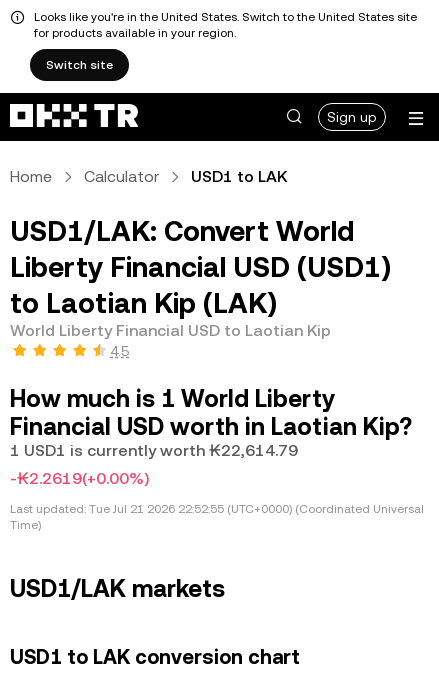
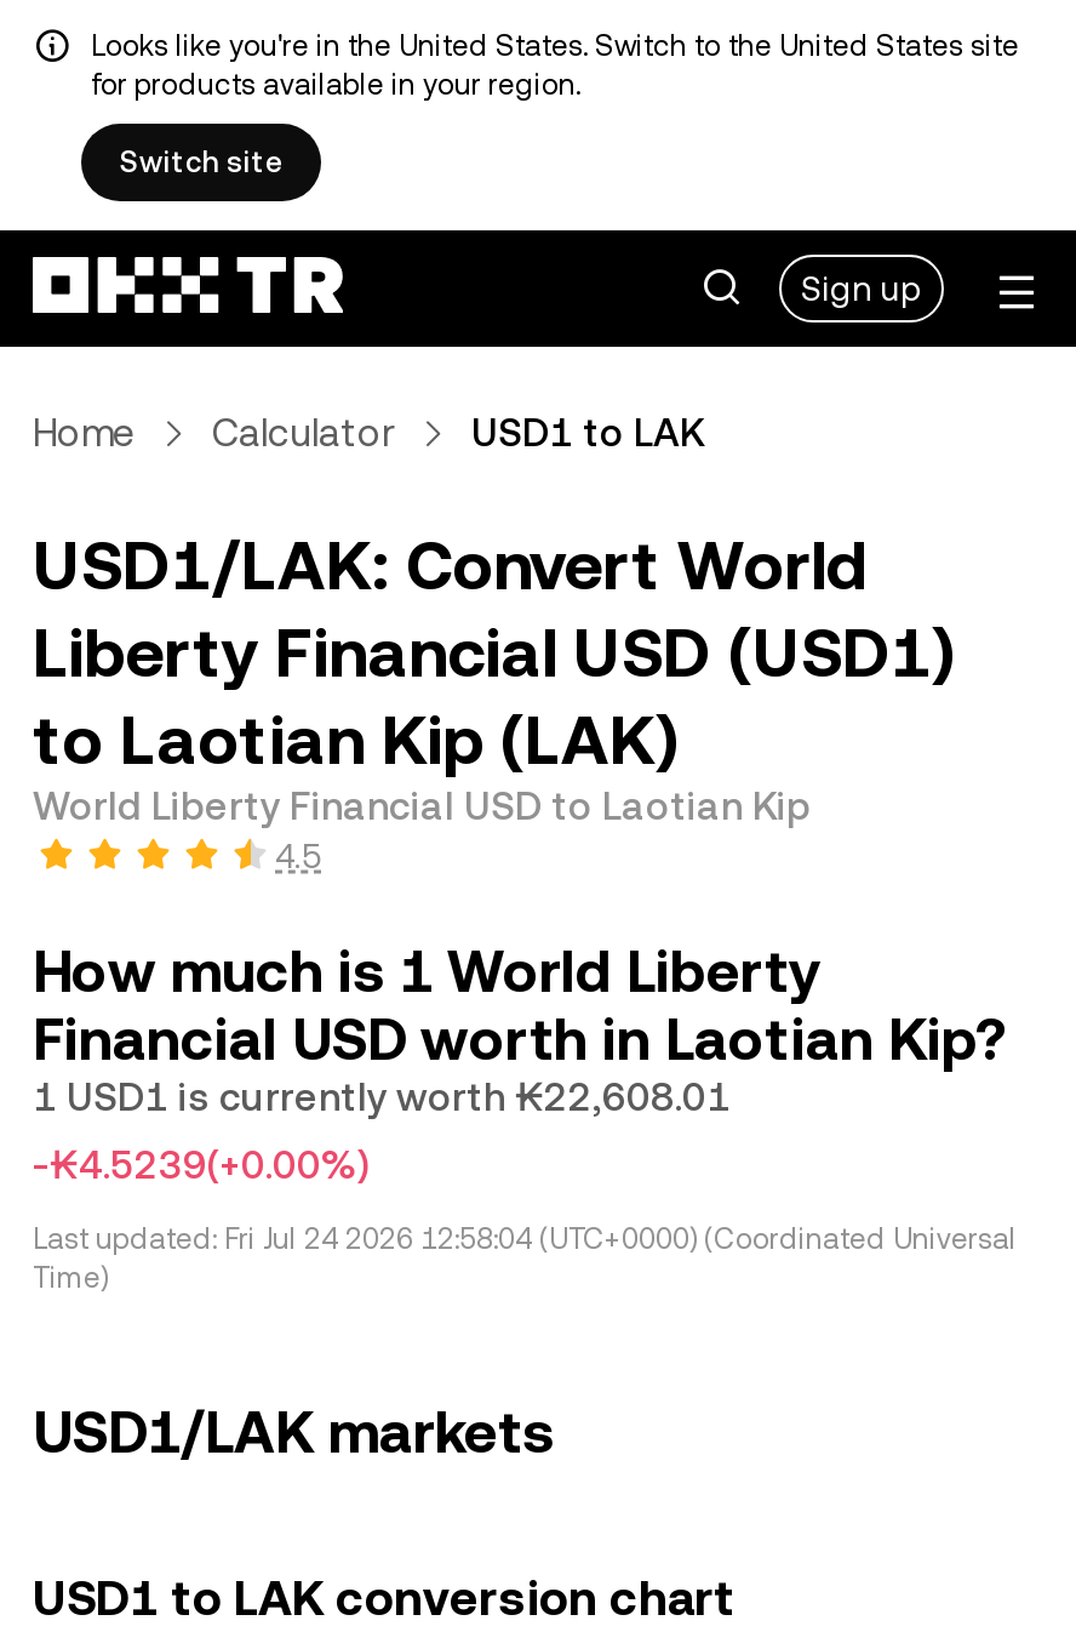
[10,441,298,460] 1 USD1 is currently worth ₭22,614.79 -> [33,1074,731,1120] 1 USD1 is currently worth ₭22,608.01
[10,469,149,488] -₭2.2619(+0.00%) -> [33,1142,370,1188] -₭4.5239(+0.00%)
[10,502,424,516] Last updated: Tue Jul 21 2026 22:52:55 (UTC+0000) (Coordinated Universal -> [33,1222,1017,1256] Last updated: Fri Jul 24 2026 12:58:04 (UTC+0000) (Coordinated Universal

